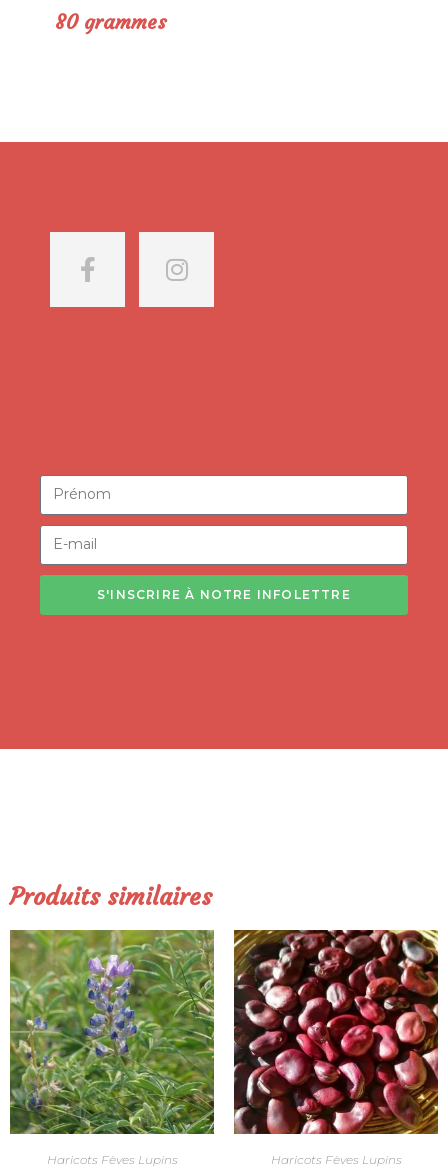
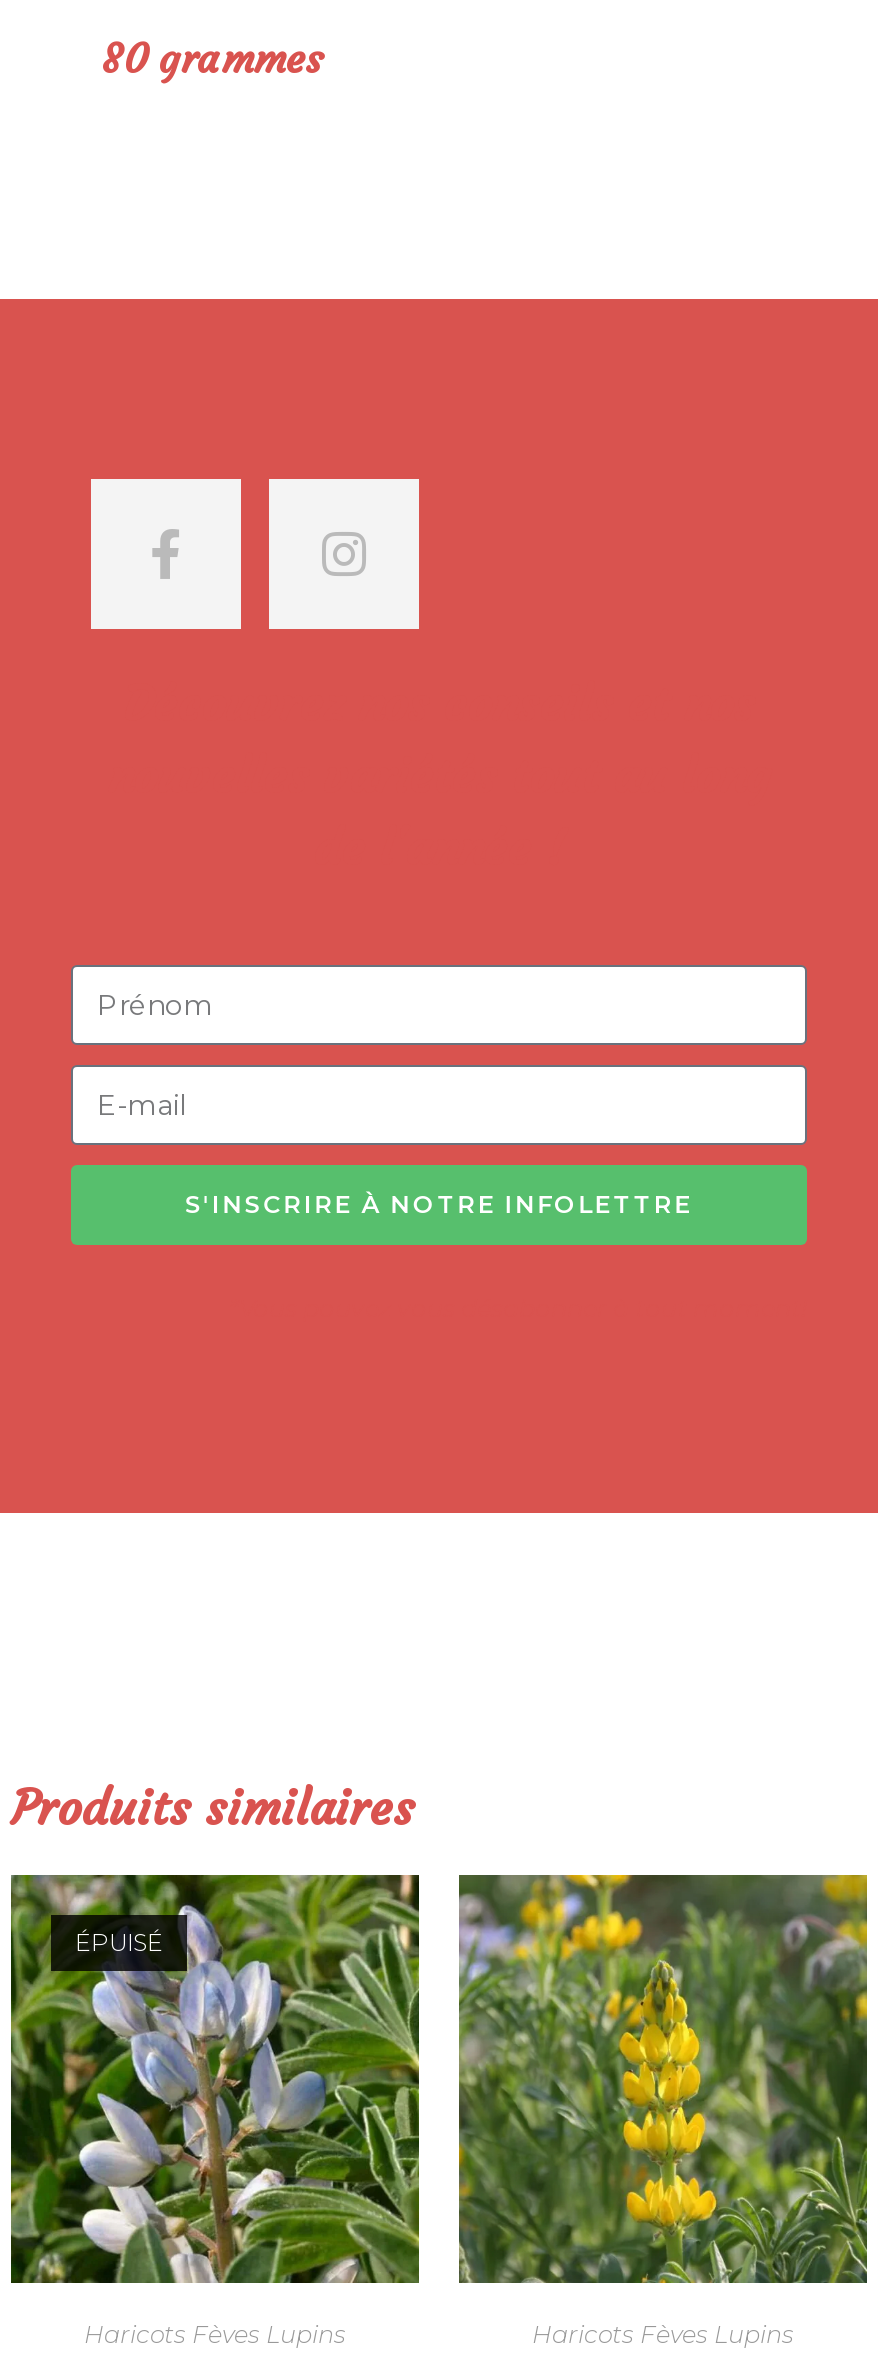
none -> [75,1927,163,1957] ÉPUISÉ
[9,929,215,1135] [image] -> [9,1873,421,2285] [image]
[233,929,439,1135] [image] -> [457,1873,869,2285] [image]

